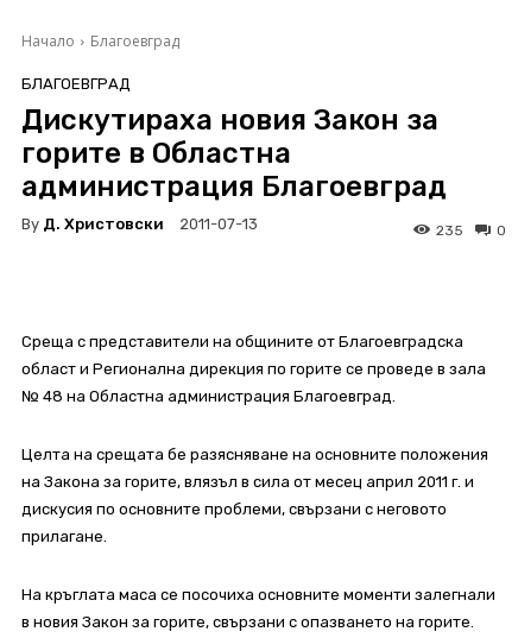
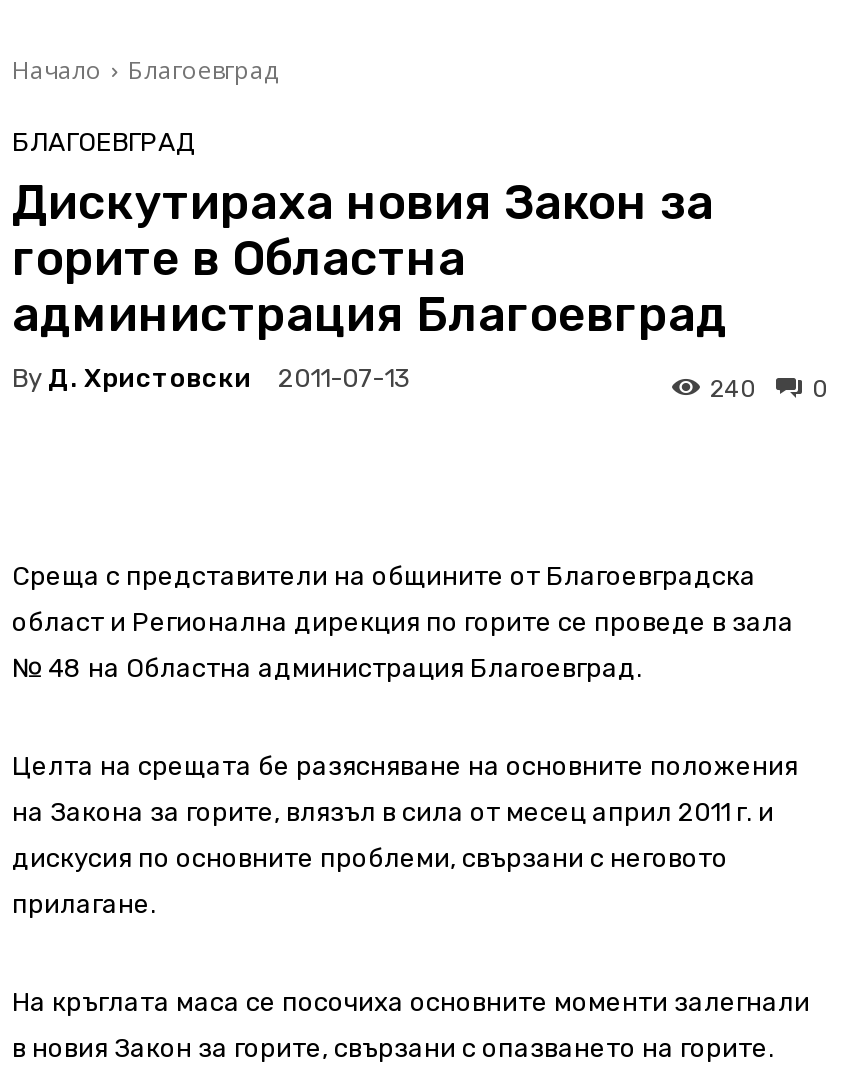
[436,222,506,239] 235 0 -> [710,375,828,403] 240 0

